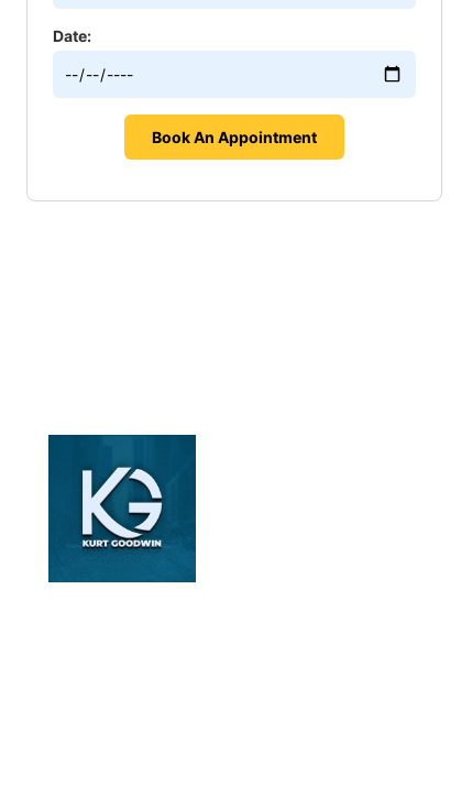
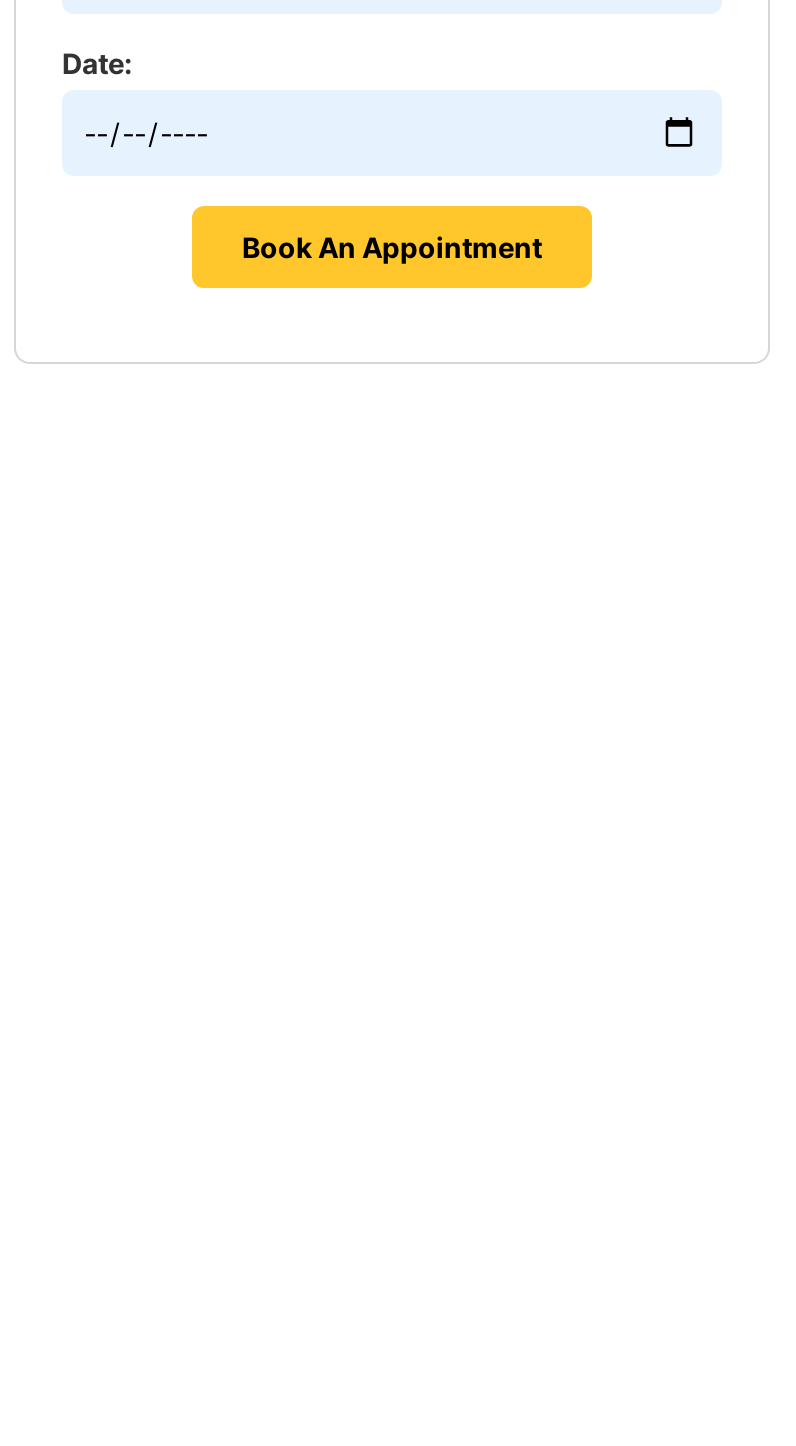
[47,434,197,583] [image] -> none

